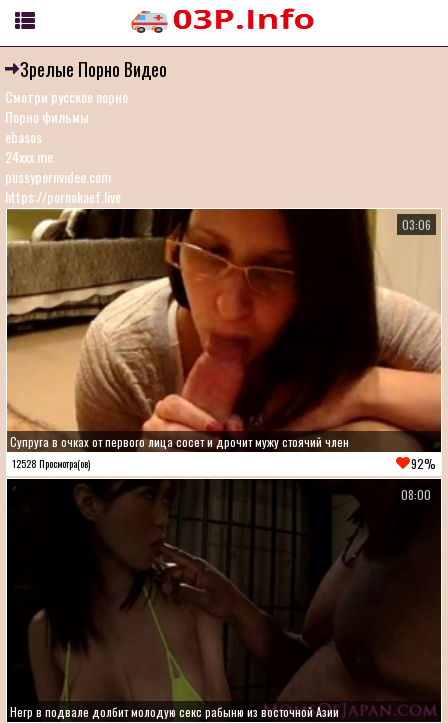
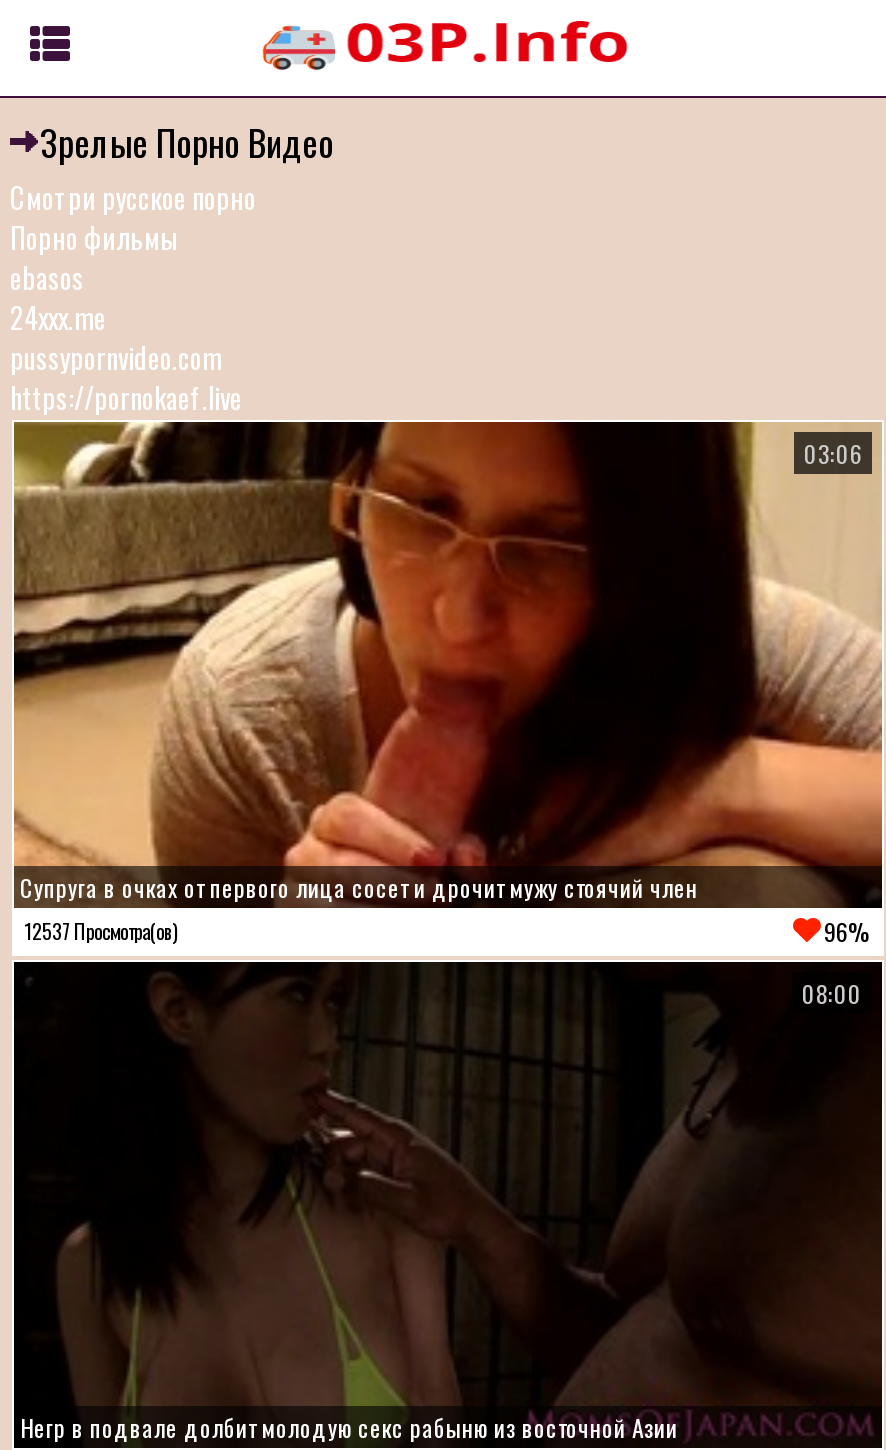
[12,455,90,470] 12528 Просмотра(ов) -> [24,915,176,945] 12537 Просмотра(ов)
[411,455,436,472] 92% -> [824,914,872,948] 96%

